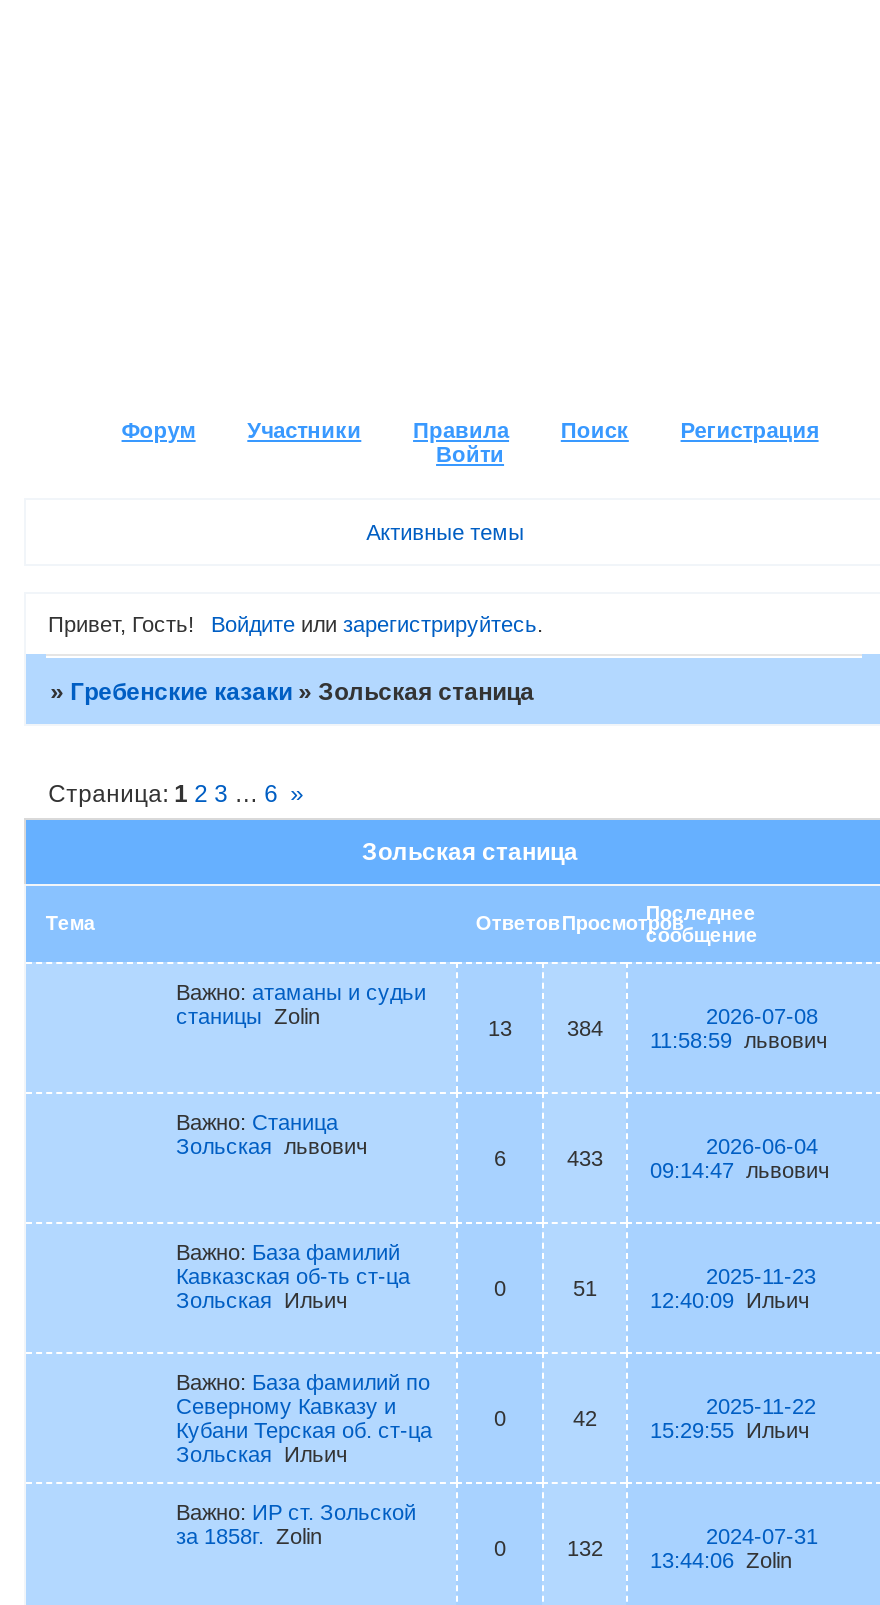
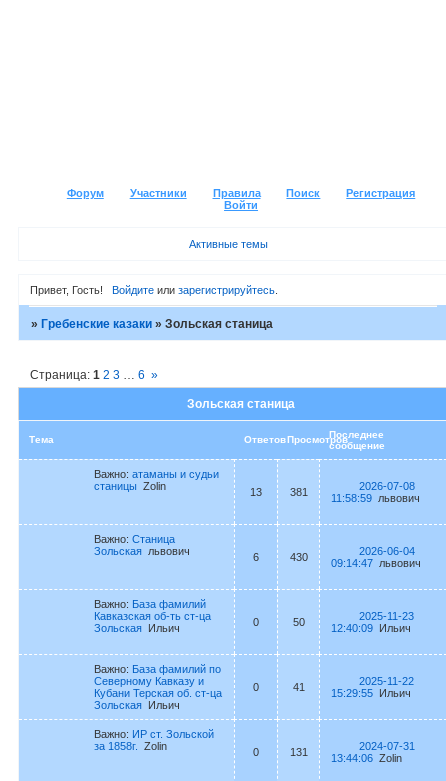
[567,1016,828,1052] 384 11:58:59 львович -> [289,486,420,504] 381 11:58:59 львович
[567,1146,830,1182] 433 09:14:47 львович -> [289,551,421,569] 430 09:14:47 львович
[573,1276,597,1300] 51 -> [292,616,304,628] 50
[573,1406,597,1430] 42 -> [292,681,304,693] 41
[567,1536,792,1572] 132 13:44:06 Zolin -> [289,746,402,764] 131 13:44:06 Zolin

